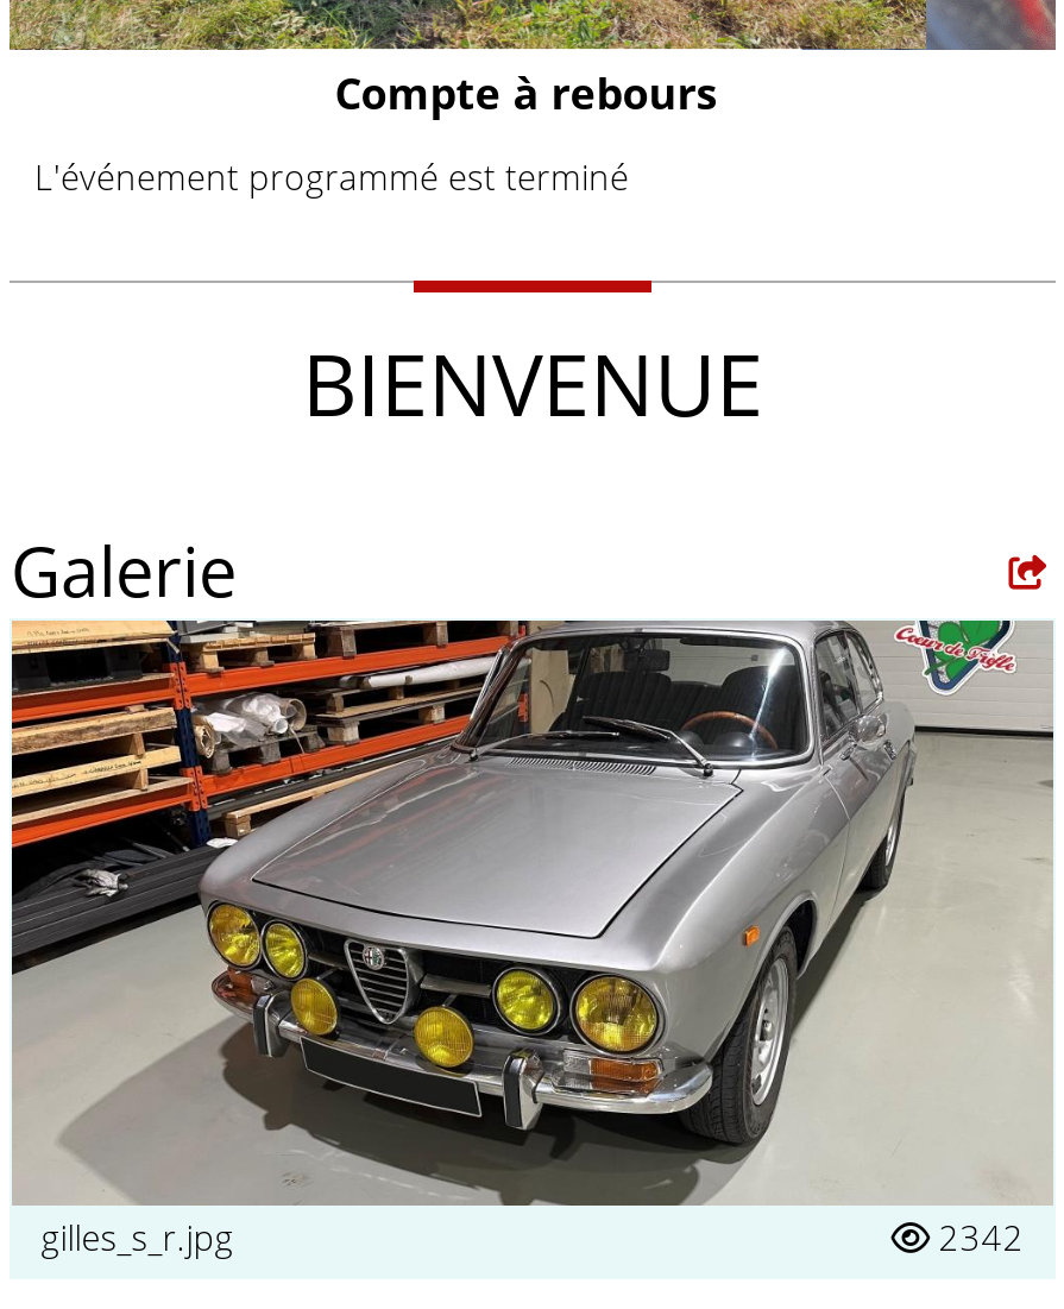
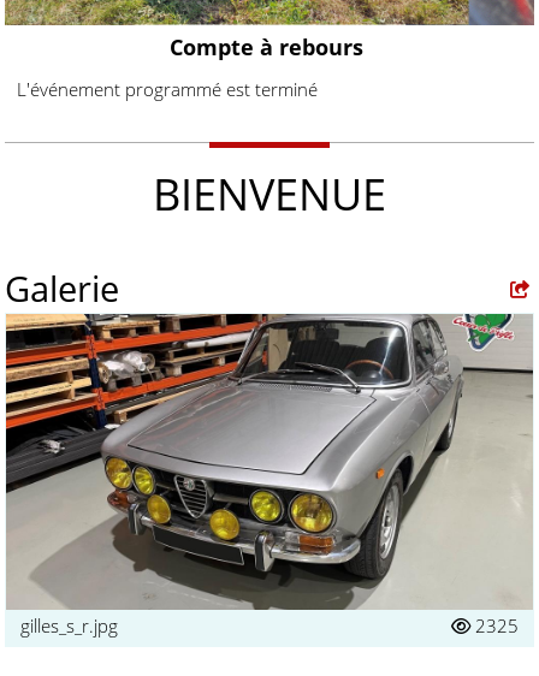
[929,1214,1024,1261] 2342 -> [470,614,518,638] 2325

